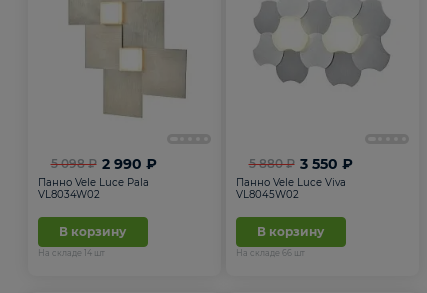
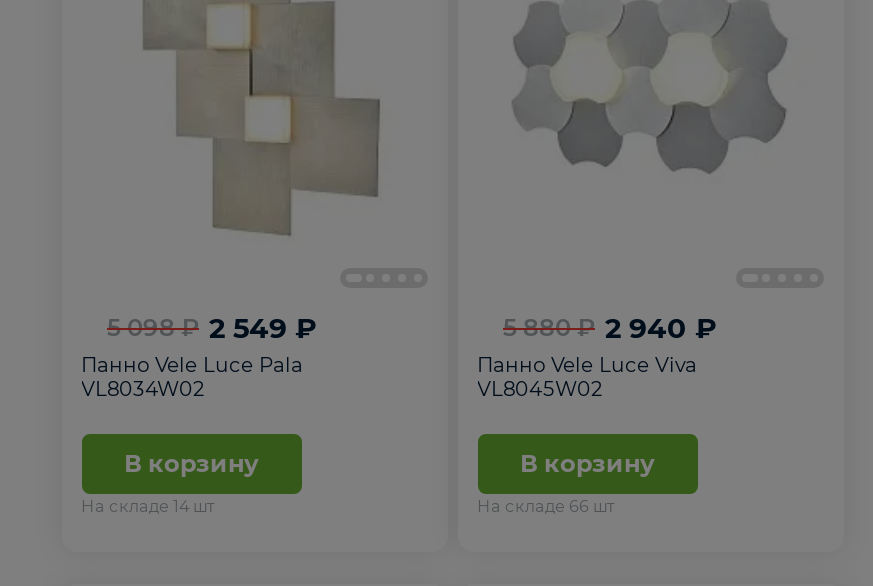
[101,155,156,173] 2 990 ₽ -> [209,309,317,345] 2 549 ₽
[248,155,352,173] 5 880 ₽ 3 550 ₽ -> [503,309,717,345] 5 880 ₽ 2 940 ₽

